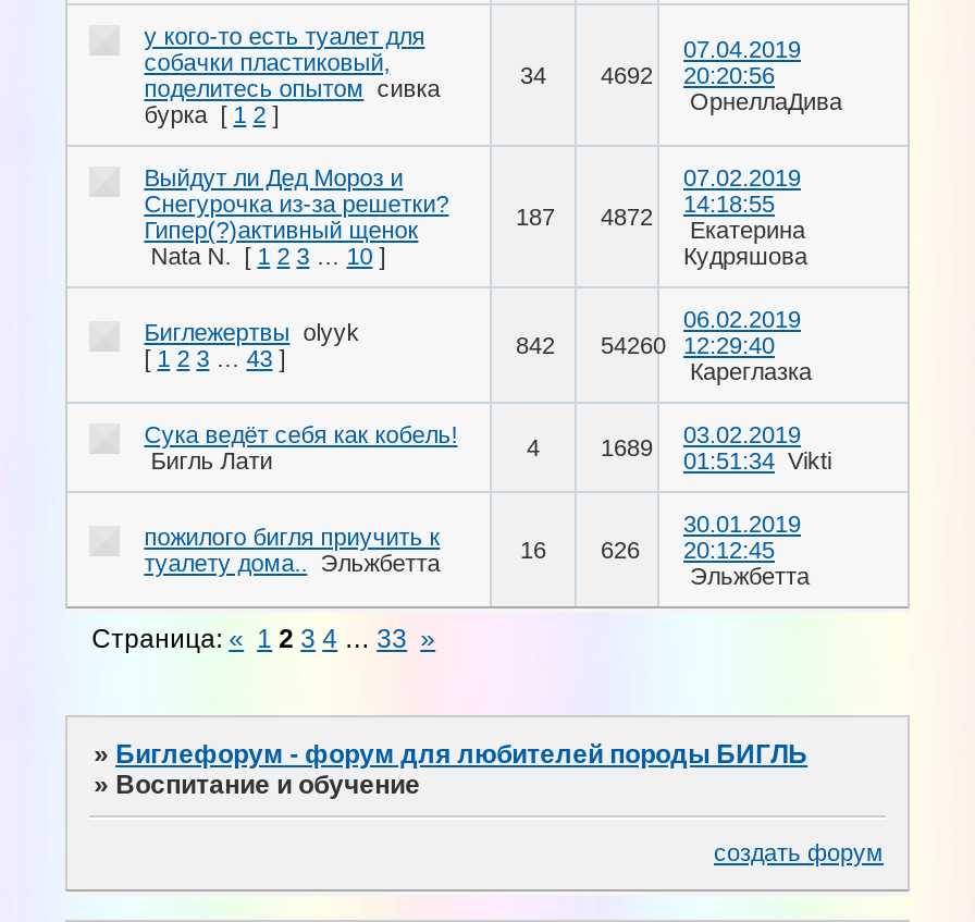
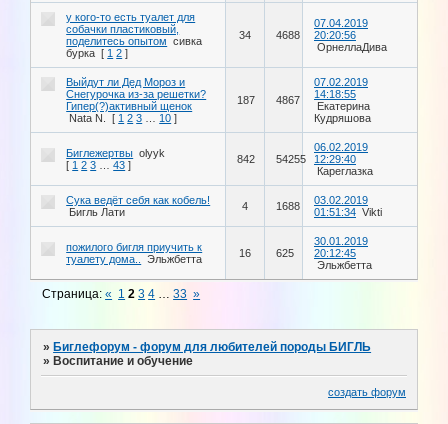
[601,62,775,89] 4692 20:20:56 -> [276,29,356,41] 4688 20:20:56
[516,191,805,243] 187 4872 14:18:55 Екатерина -> [237,88,370,112] 187 4867 14:18:55 Екатерина
[516,332,775,359] 842 54260 12:29:40 -> [237,153,356,165] 842 54255 12:29:40
[601,422,831,474] 1689 03.02.2019 01:51:34 Vikti -> [276,194,382,218] 1688 03.02.2019 01:51:34 Vikti
[601,537,775,563] 626 20:12:45 -> [276,247,356,259] 625 20:12:45

